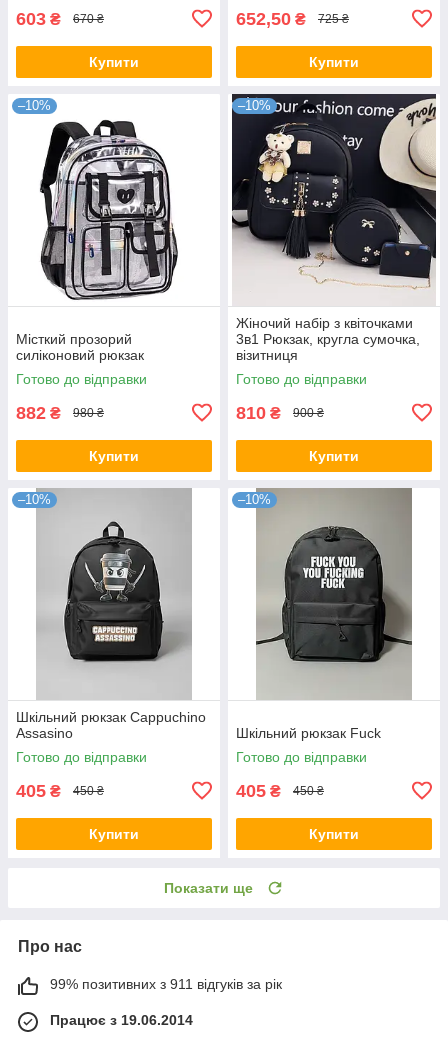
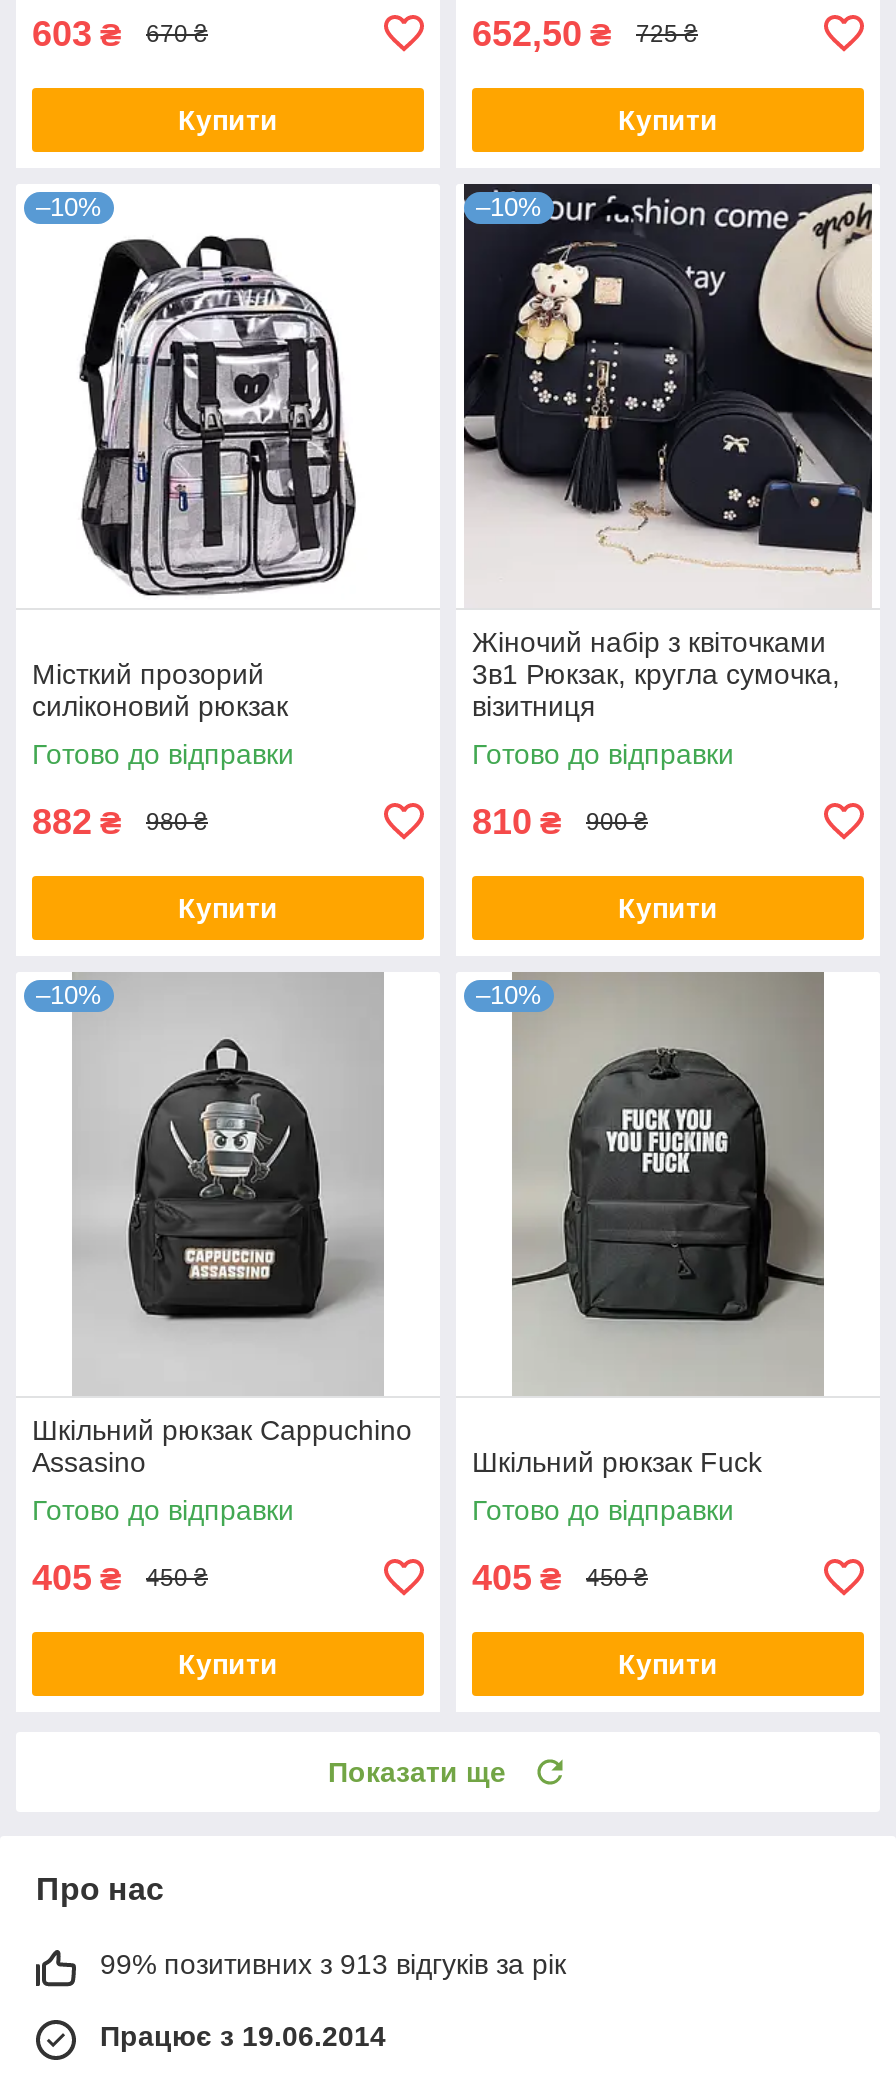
[50,976,282,992] 99% позитивних з 911 відгуків за рік -> [100,1948,566,1980] 99% позитивних з 913 відгуків за рік

